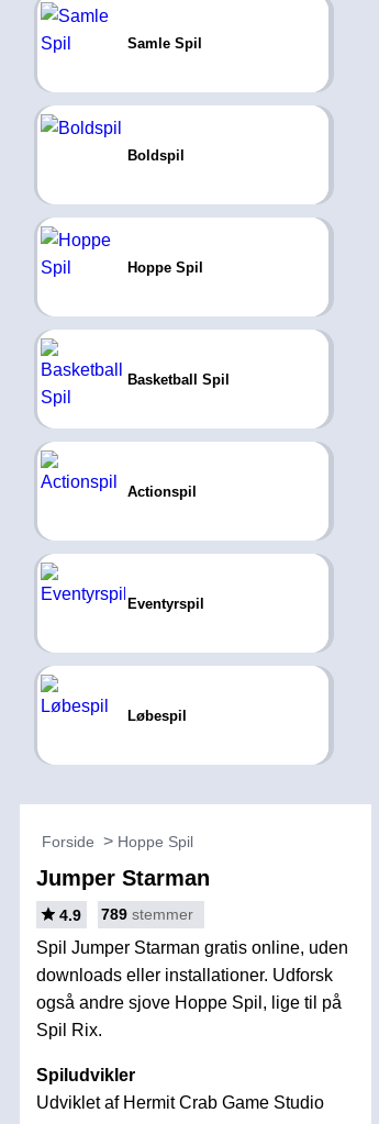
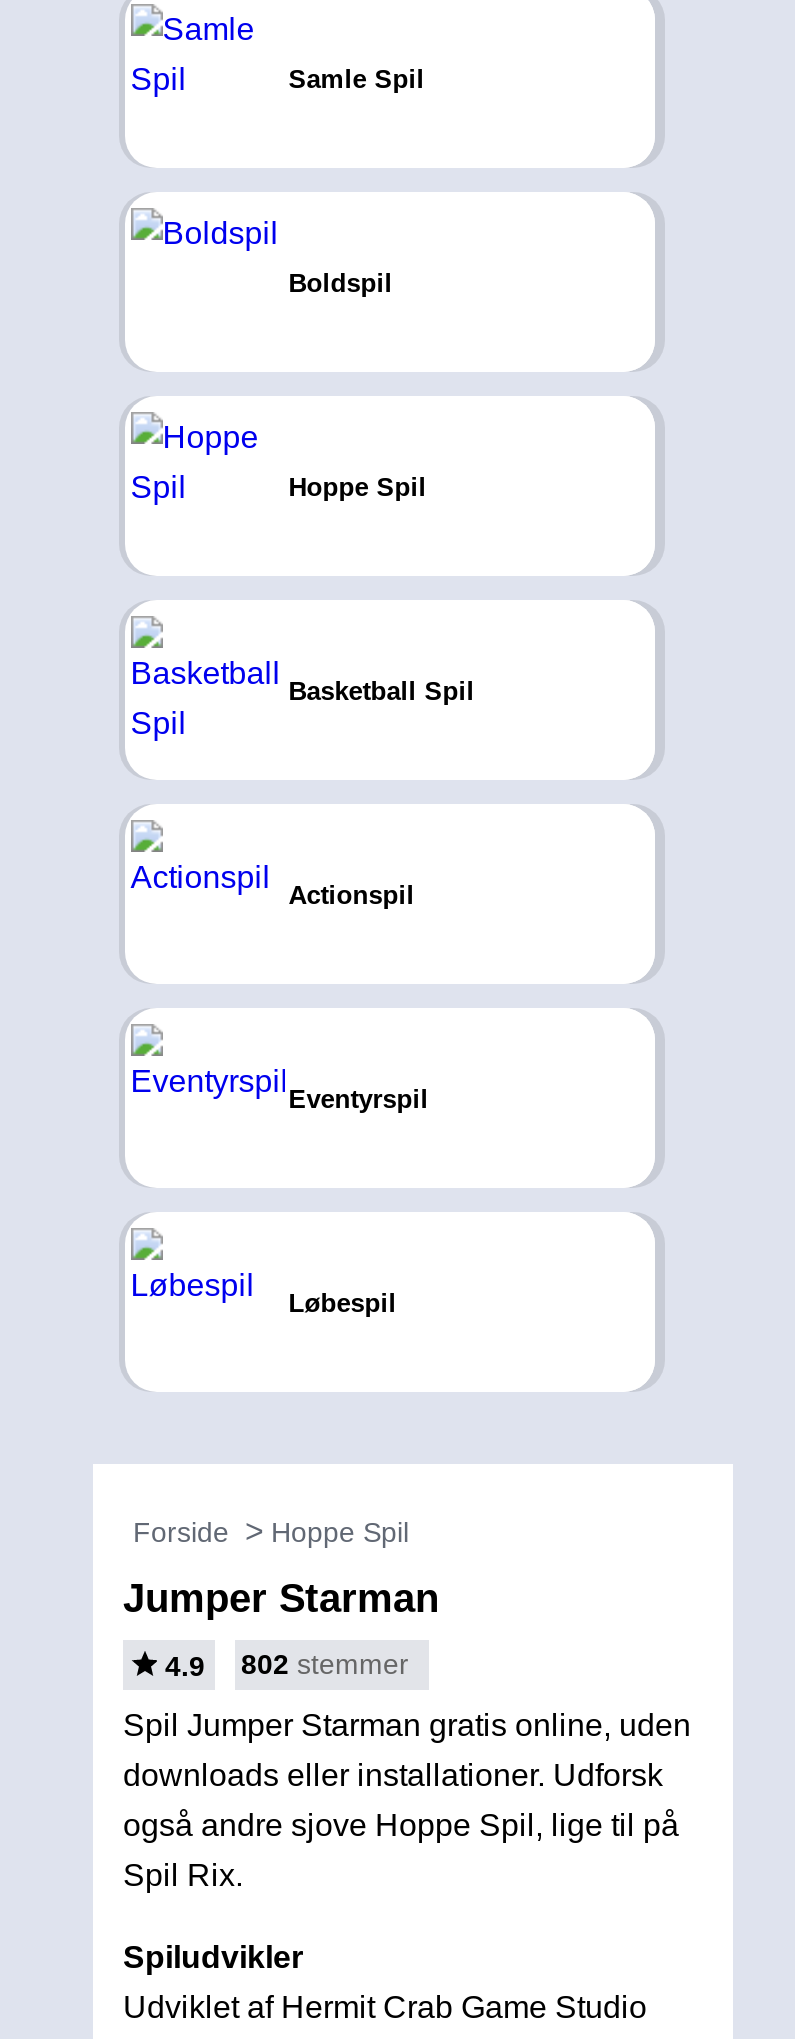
[59,905,193,924] 4.9 789 stemmer -> [165,1648,409,1682] 4.9 802 stemmer

